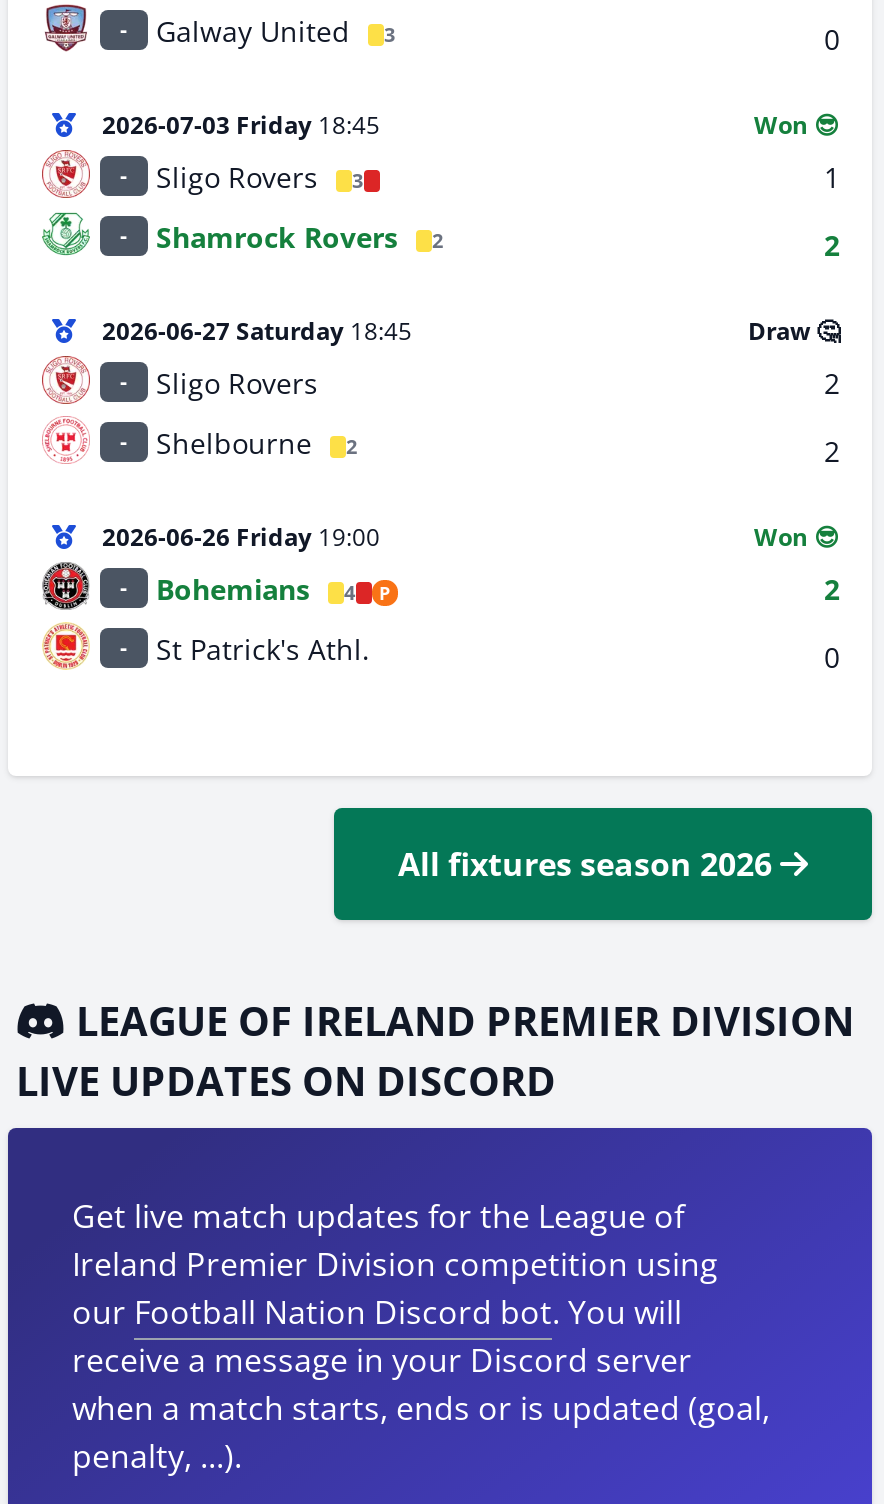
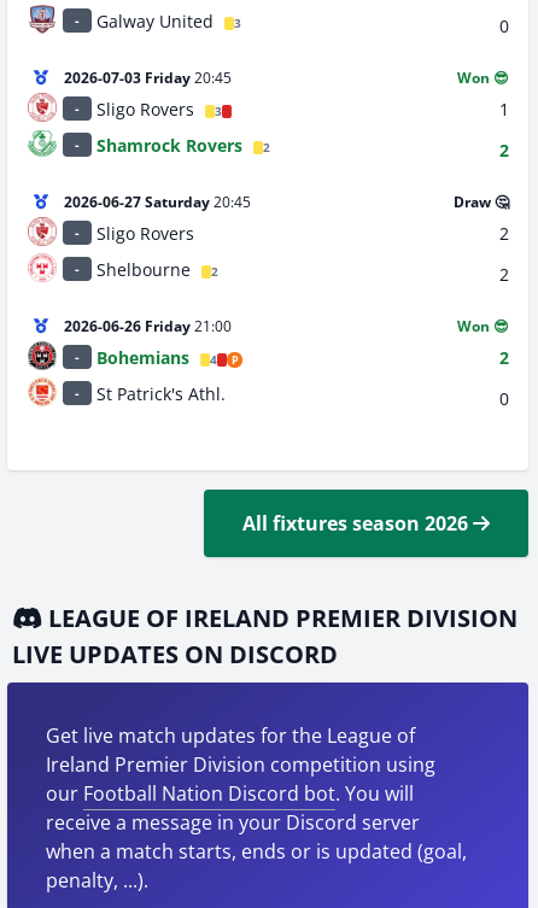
[102,108,380,142] 2026-07-03 Friday 18:45 -> [64,68,232,88] 2026-07-03 Friday 20:45
[102,314,412,348] 2026-06-27 Saturday 18:45 -> [64,192,251,212] 2026-06-27 Saturday 20:45
[102,520,380,554] 2026-06-26 Friday 19:00 -> [64,316,232,336] 2026-06-26 Friday 21:00

